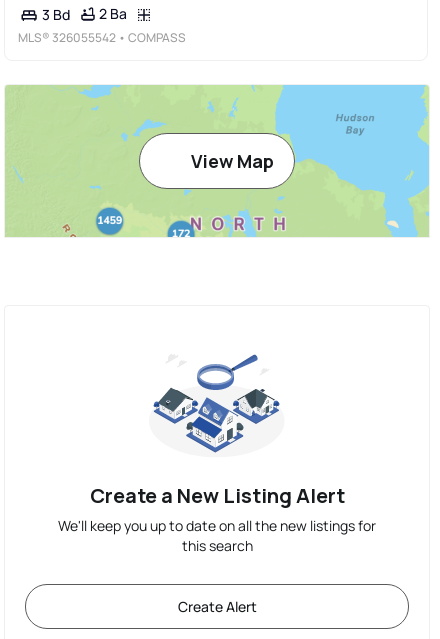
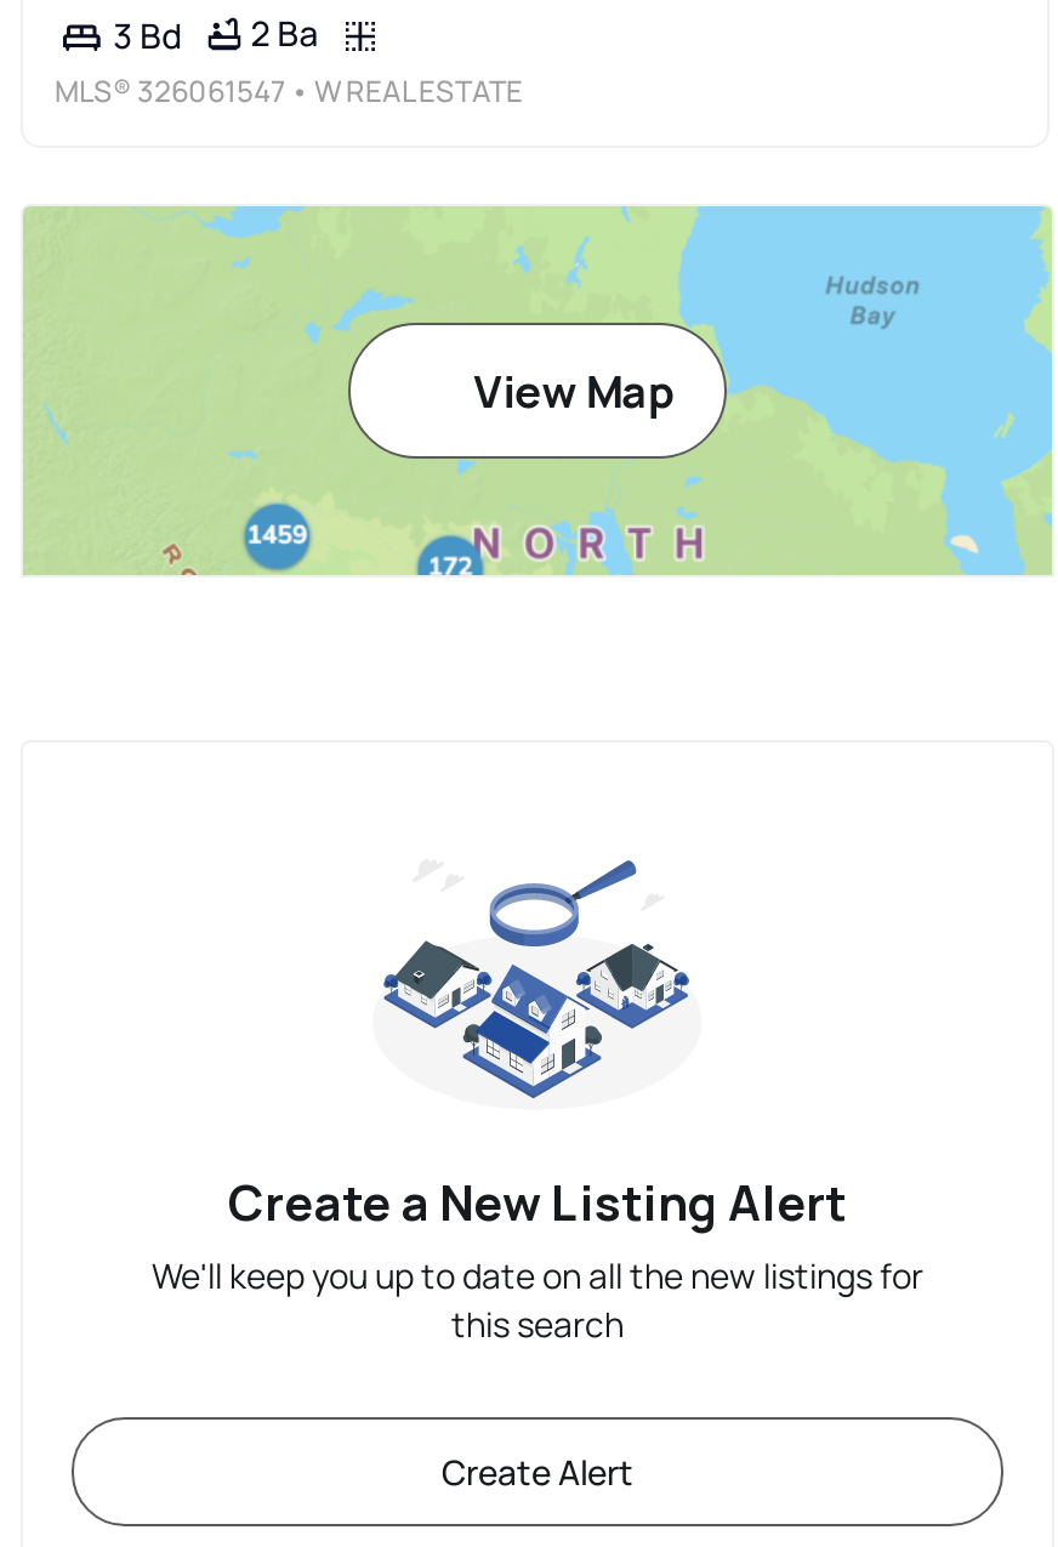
[18,29,186,46] MLS® 326055542 • COMPASS -> [55,70,523,112] MLS® 326061547 • W REAL ESTATE

